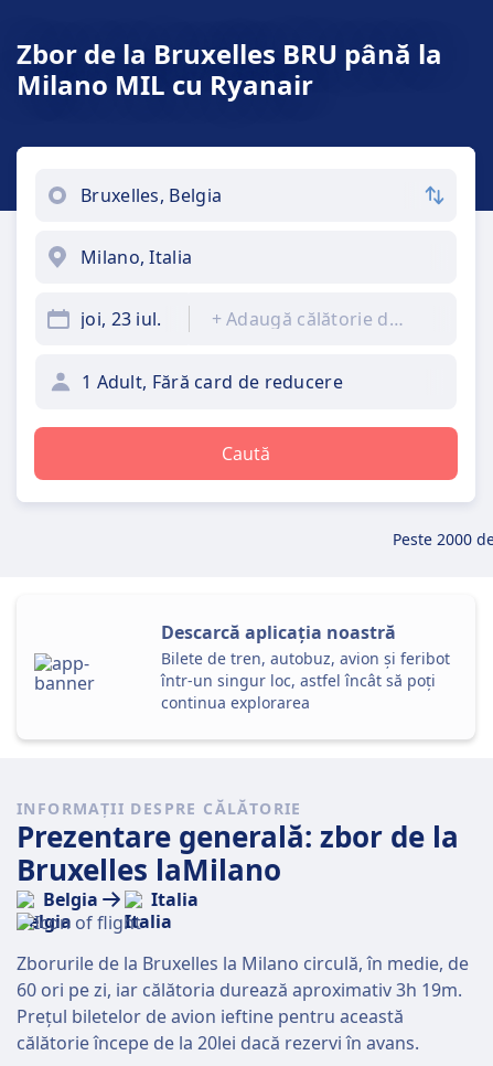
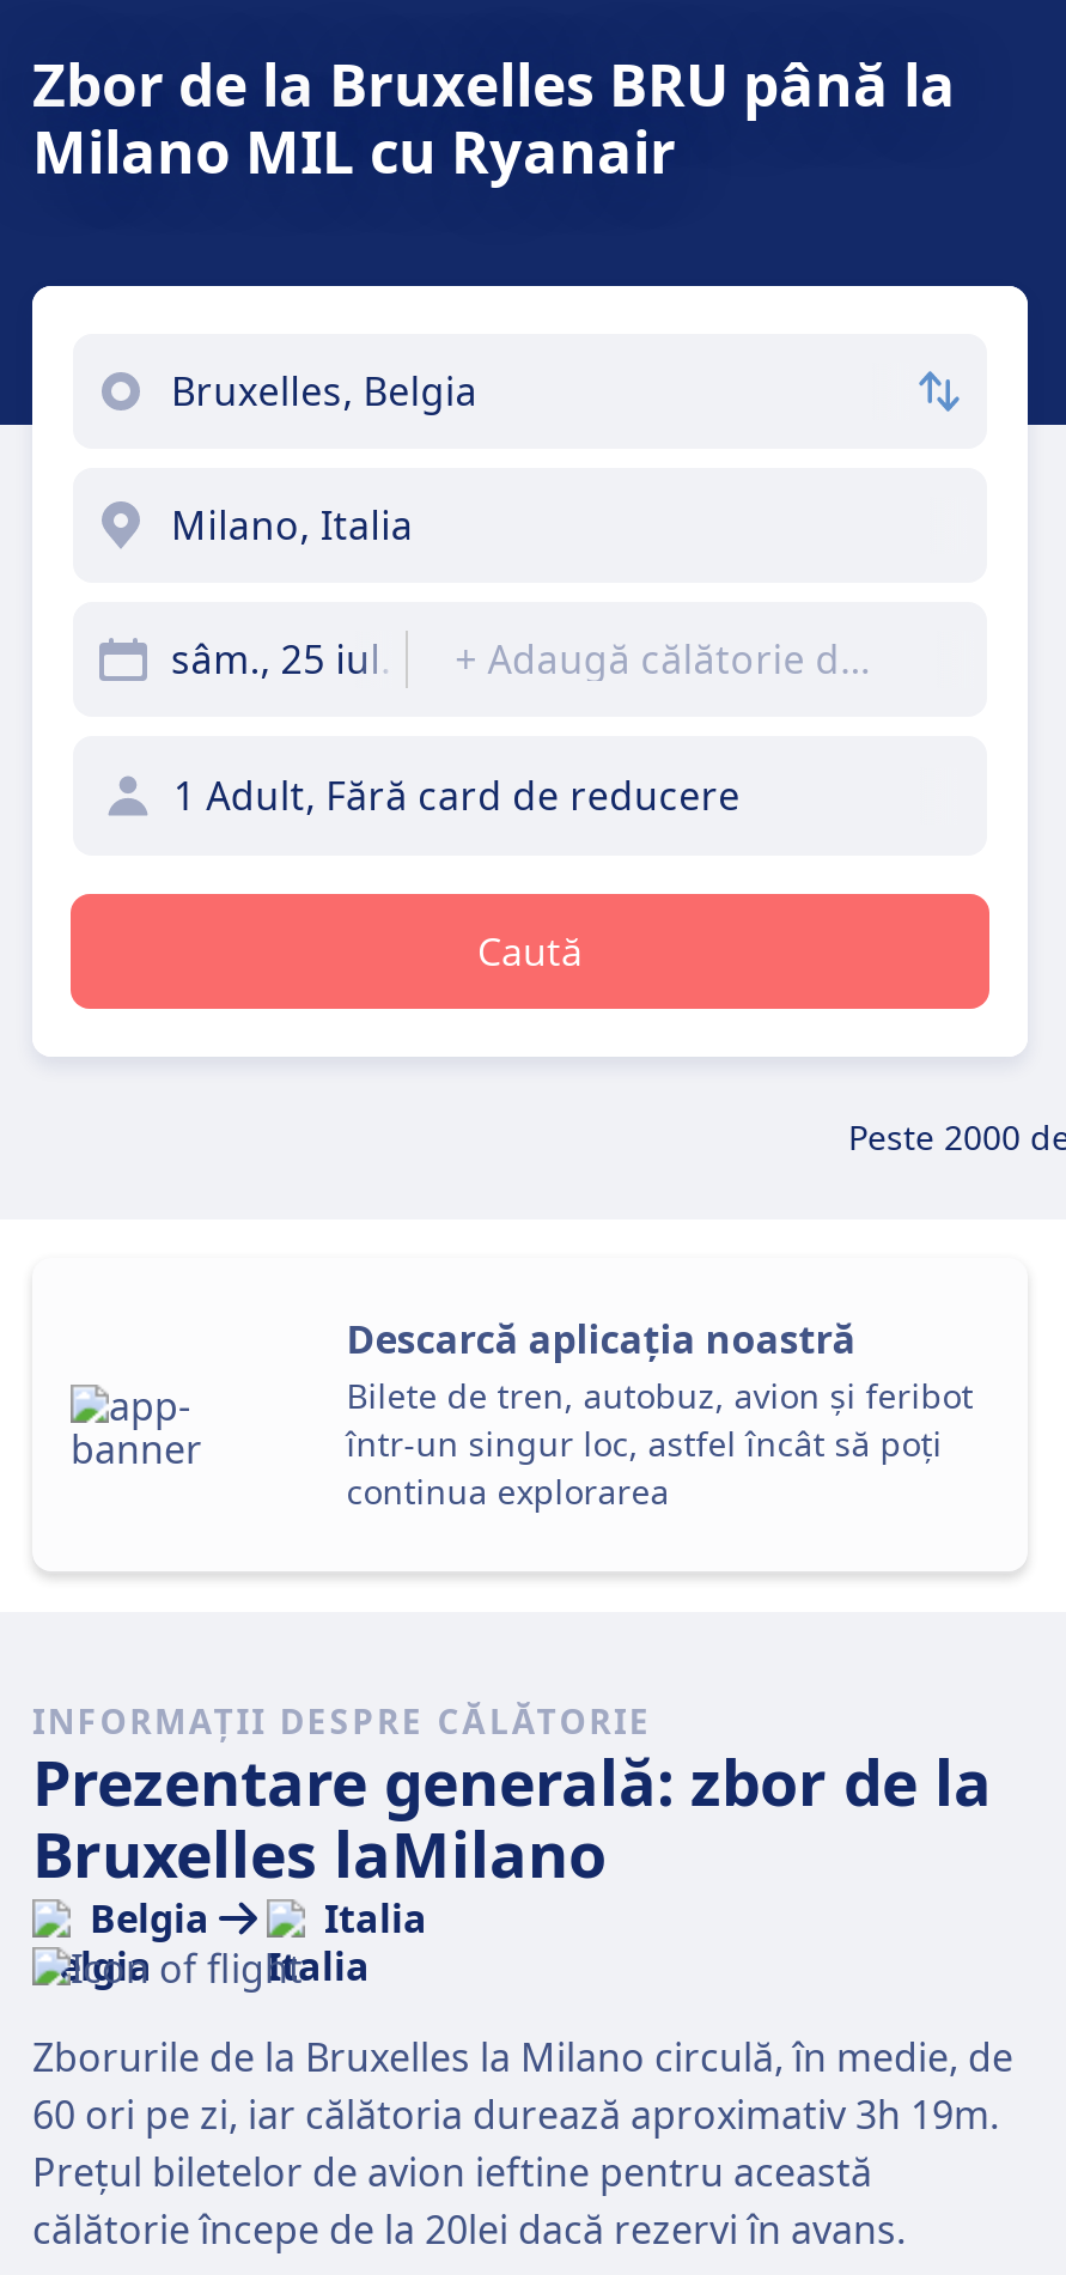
[81,307,162,331] joi, 23 iul. -> [171,633,391,686] sâm., 25 iul.

